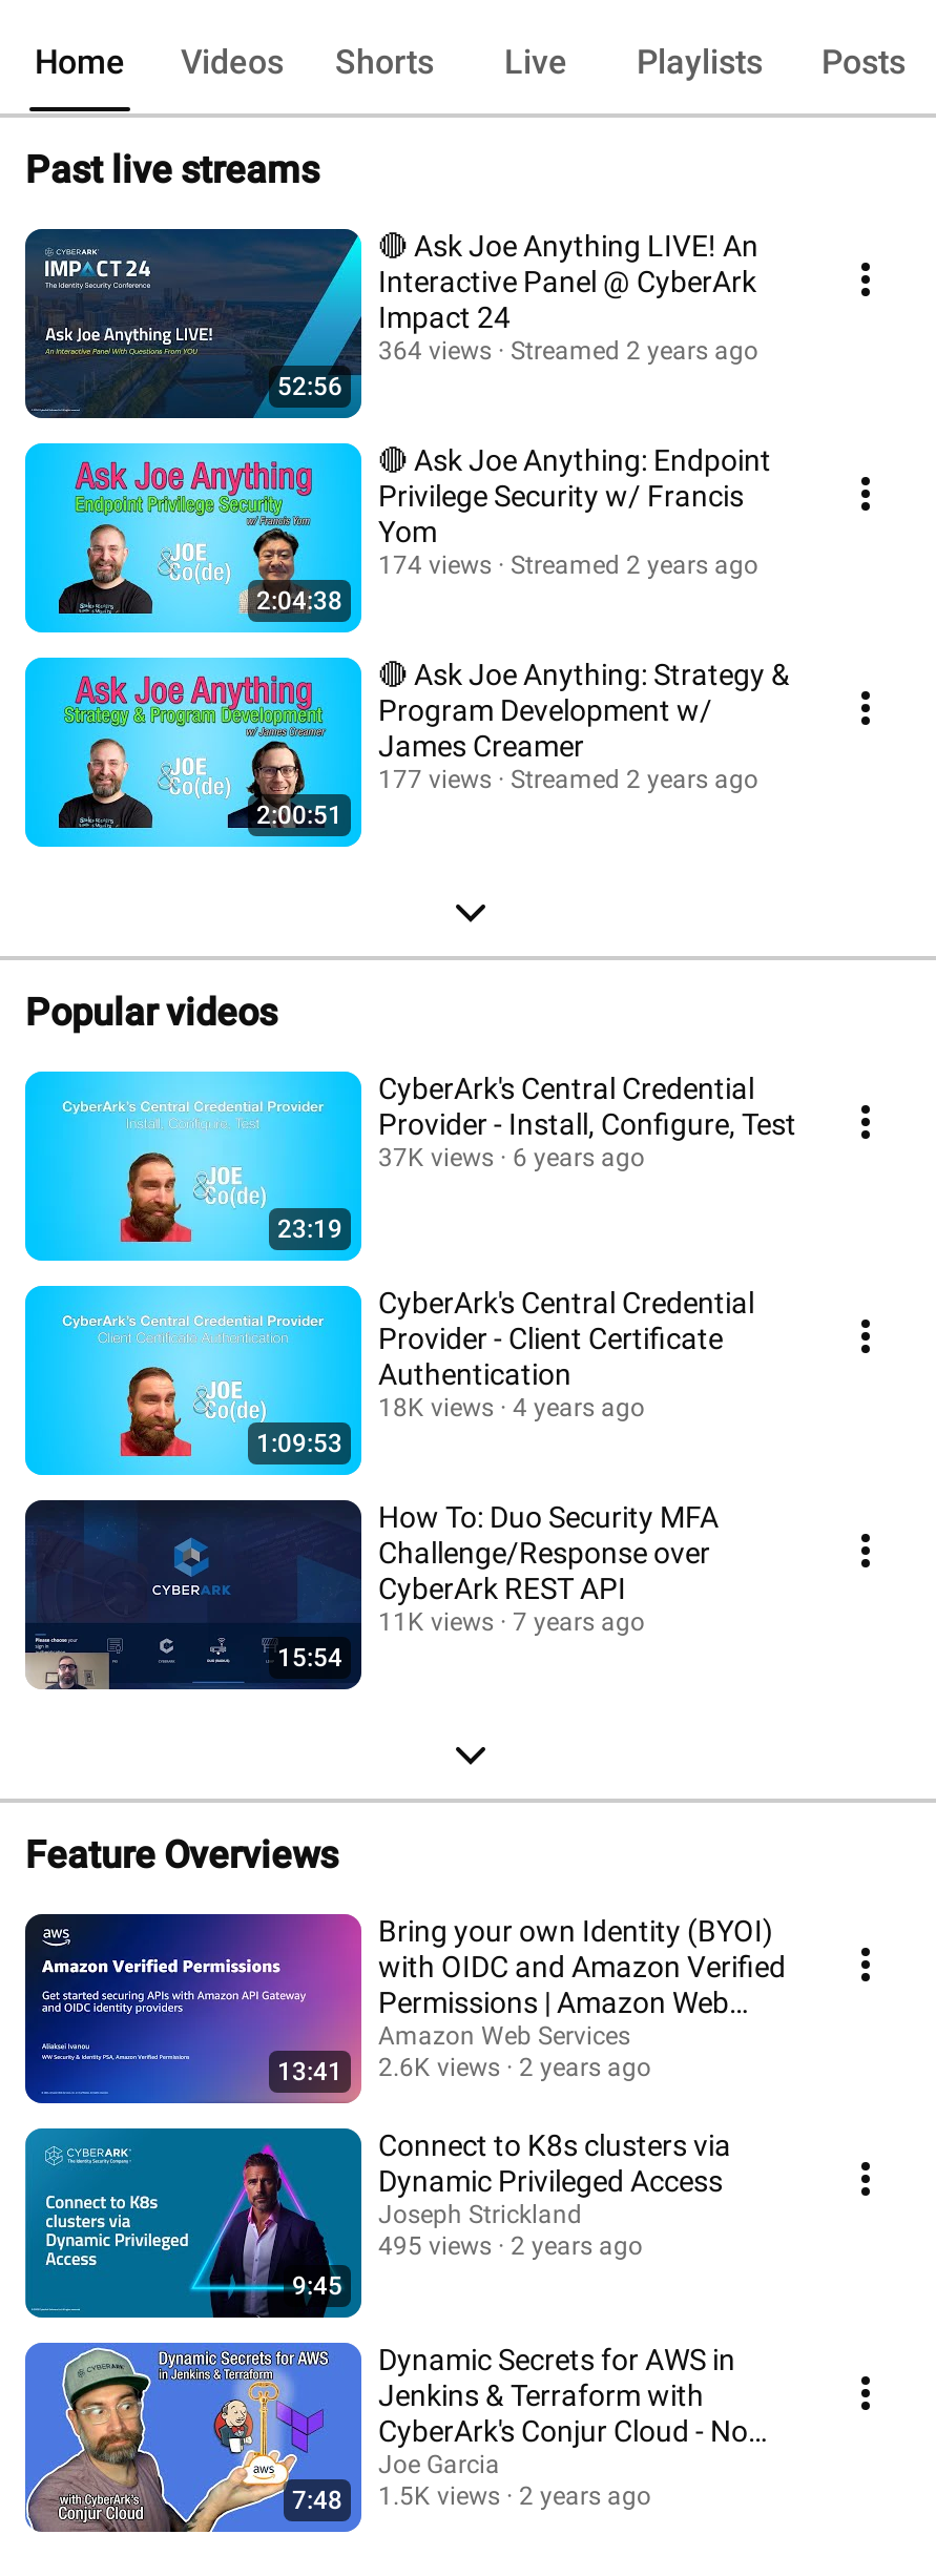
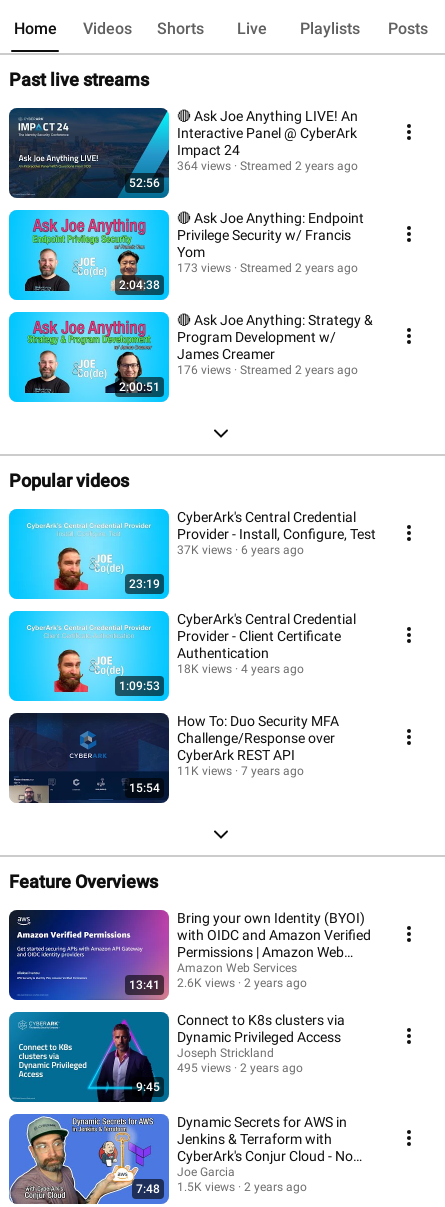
[378,550,758,580] 174 views Streamed 2 years ago -> [177,261,358,275] 173 views Streamed 2 years ago
[378,765,758,794] 177 views Streamed 2 years ago -> [177,363,358,377] 176 views Streamed 2 years ago

